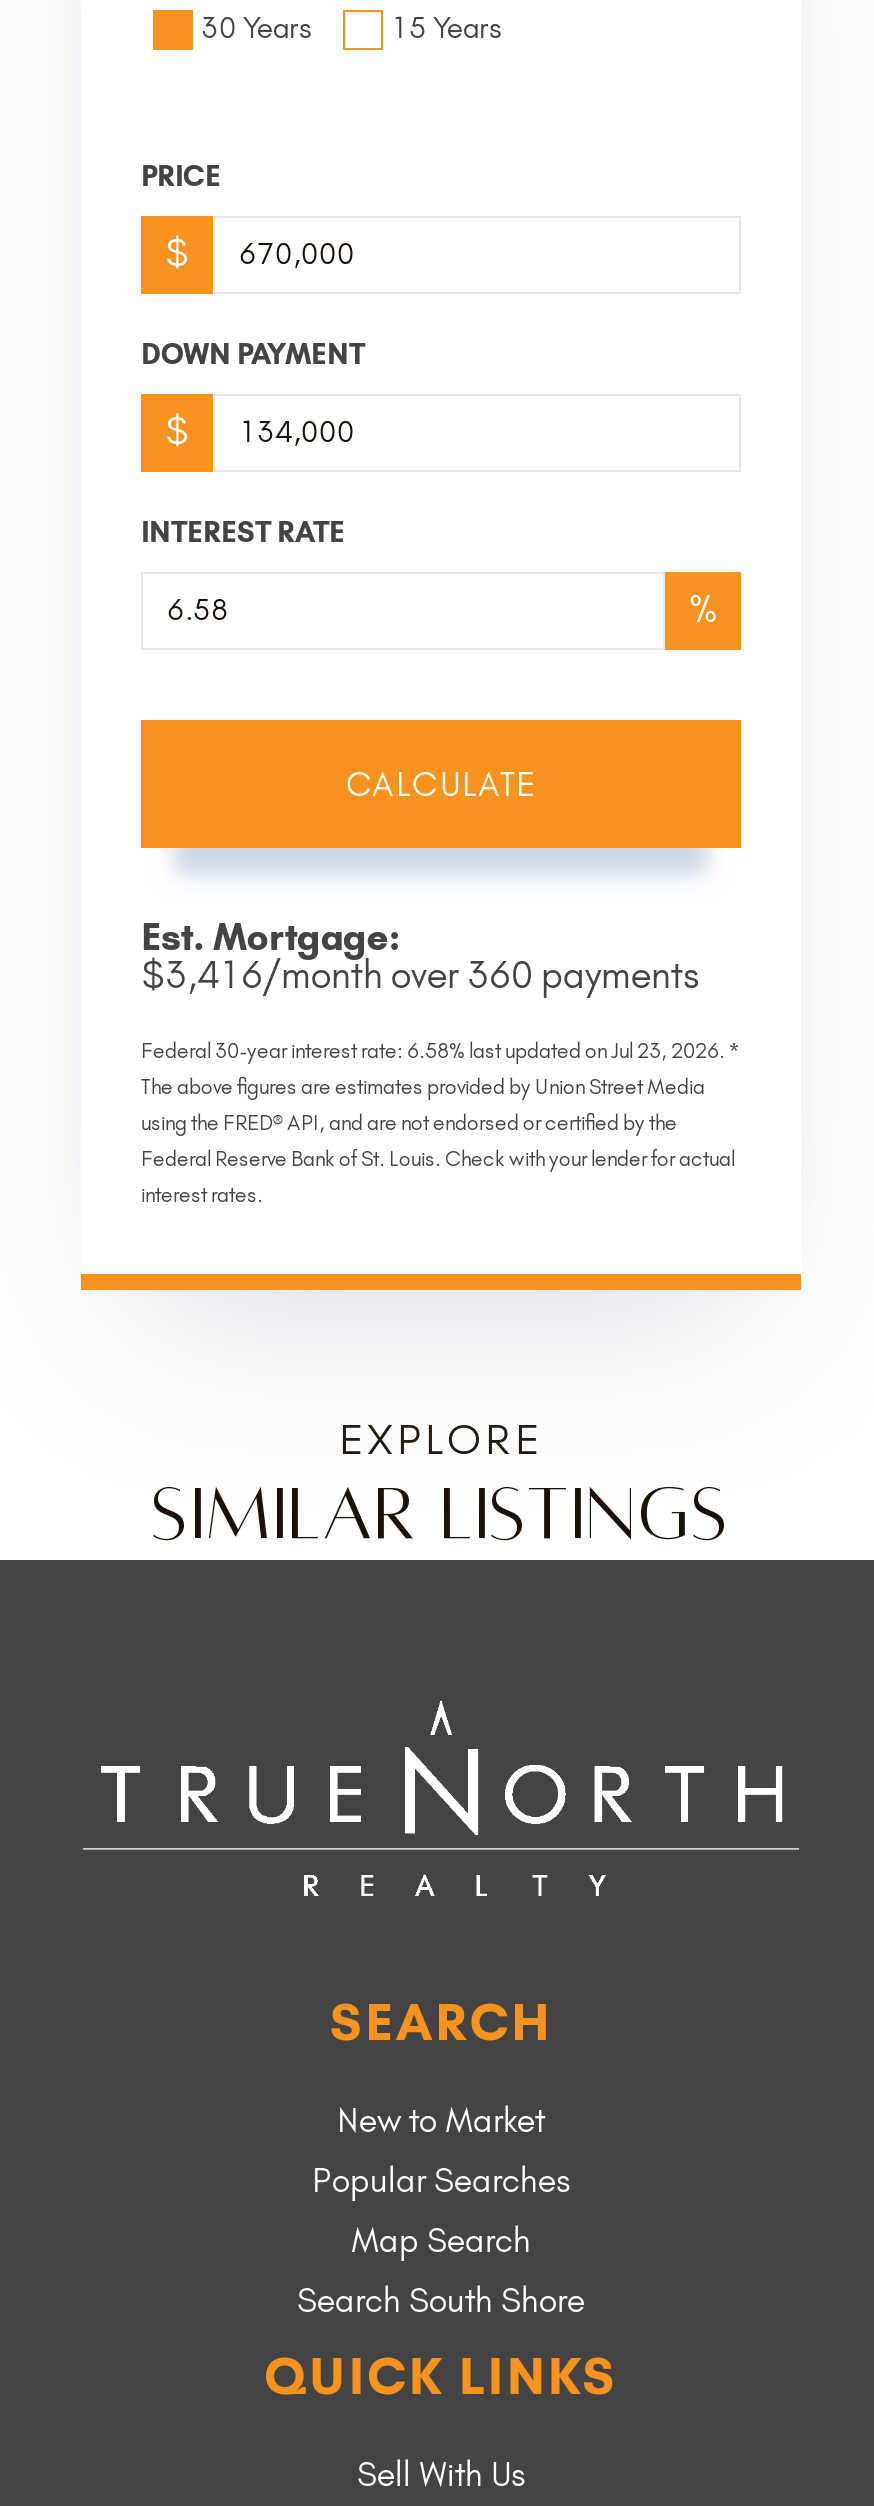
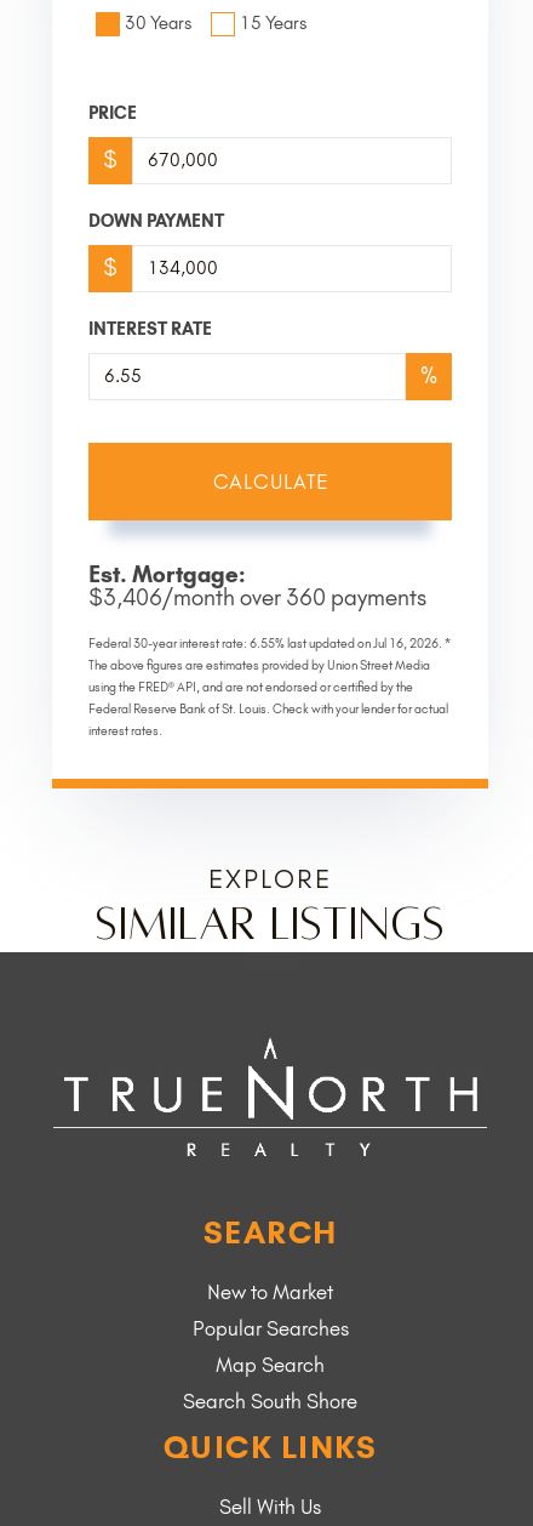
[141,951,699,997] $3,416/month over 360 payments -> [88,583,426,611] $3,406/month over 360 payments
[141,1037,739,1063] Federal 30-year interest rate: 6.58% last updated onJul 23, 2026. * -> [88,635,451,651] Federal 30-year interest rate: 6.55% last updated onJul 16, 2026. *

